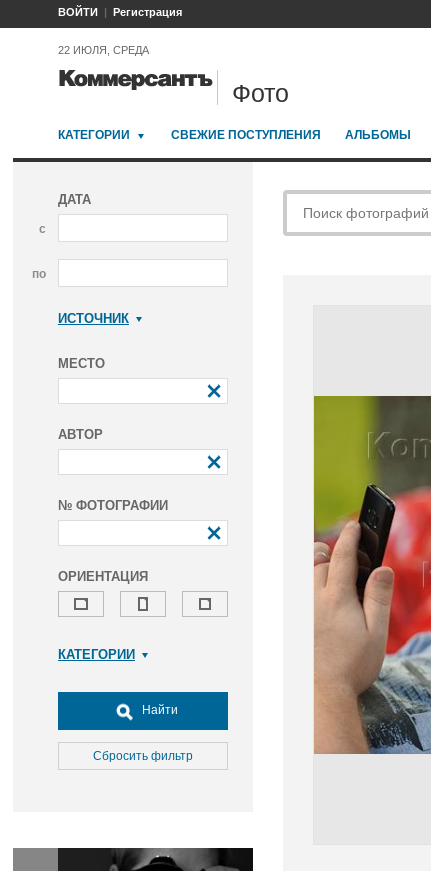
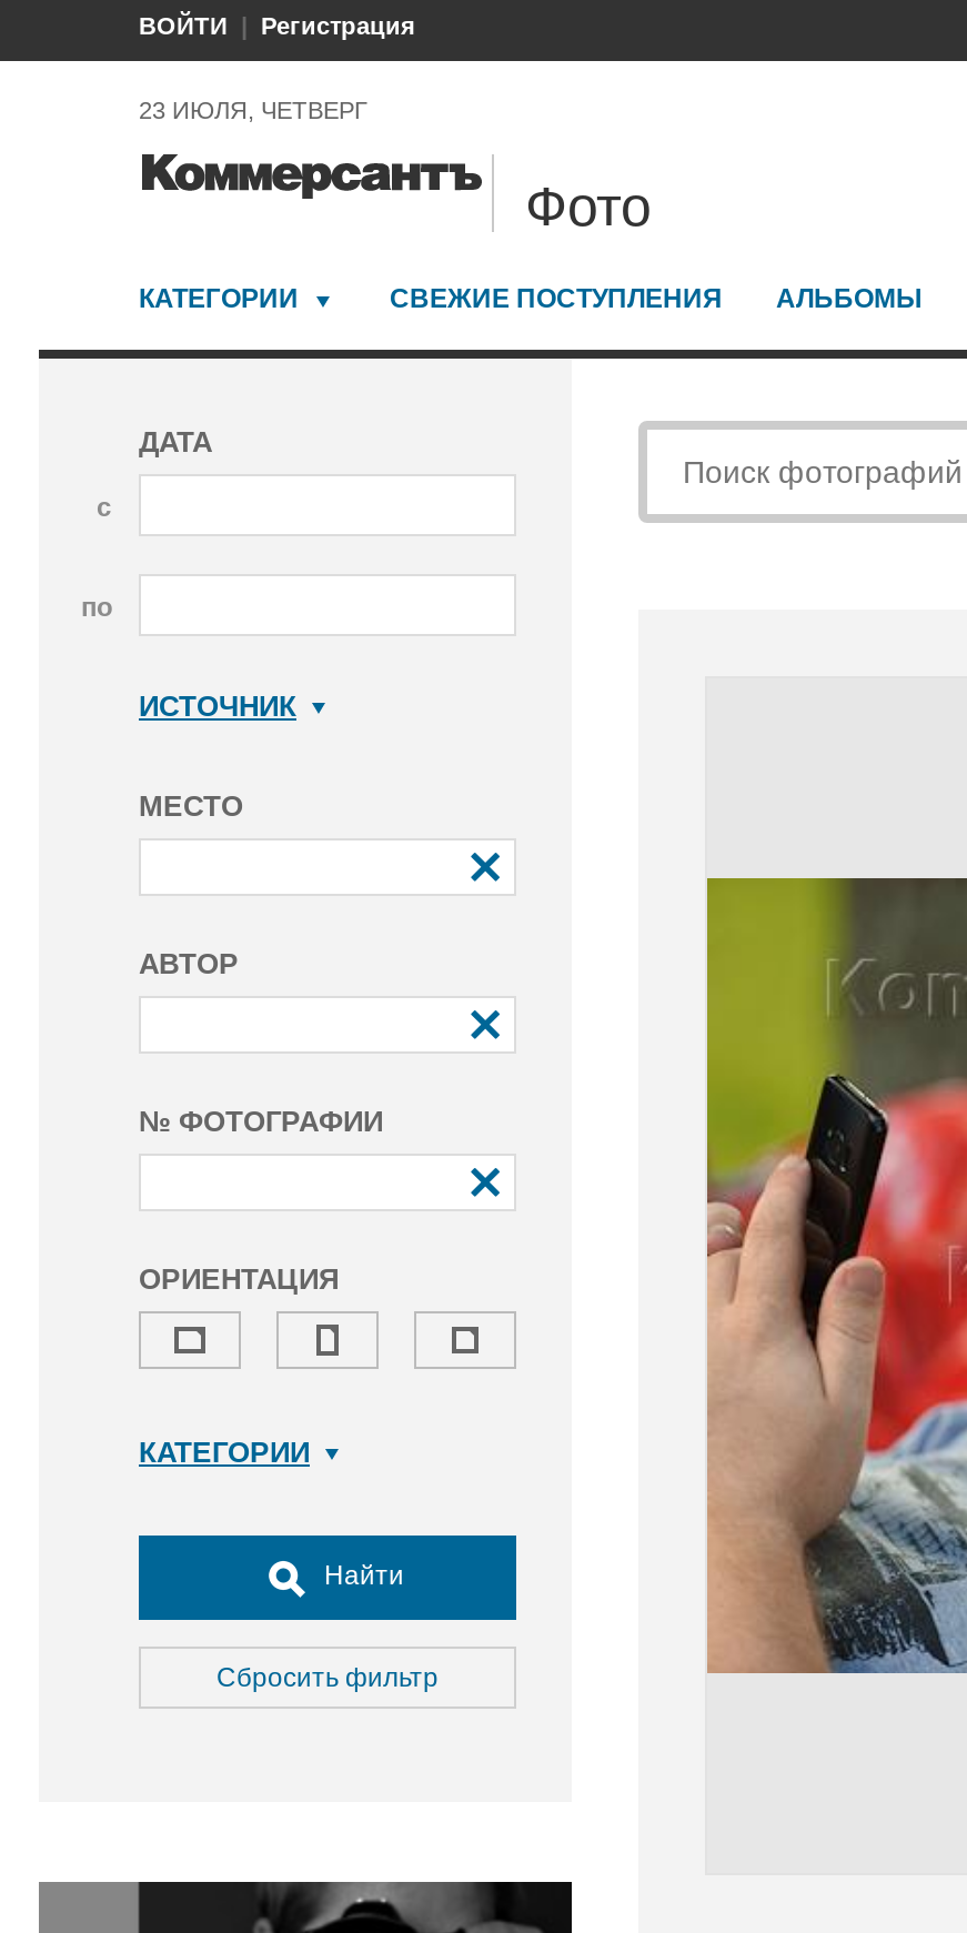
[58,44,149,56] 22 ИЮЛЯ, СРЕДА -> [139,97,367,123] 23 ИЮЛЯ, ЧЕТВЕРГ

